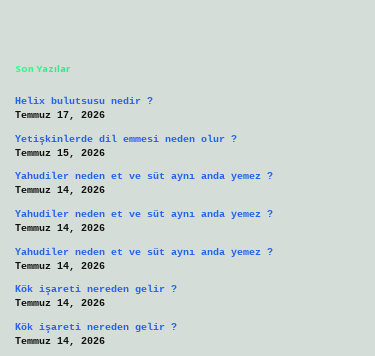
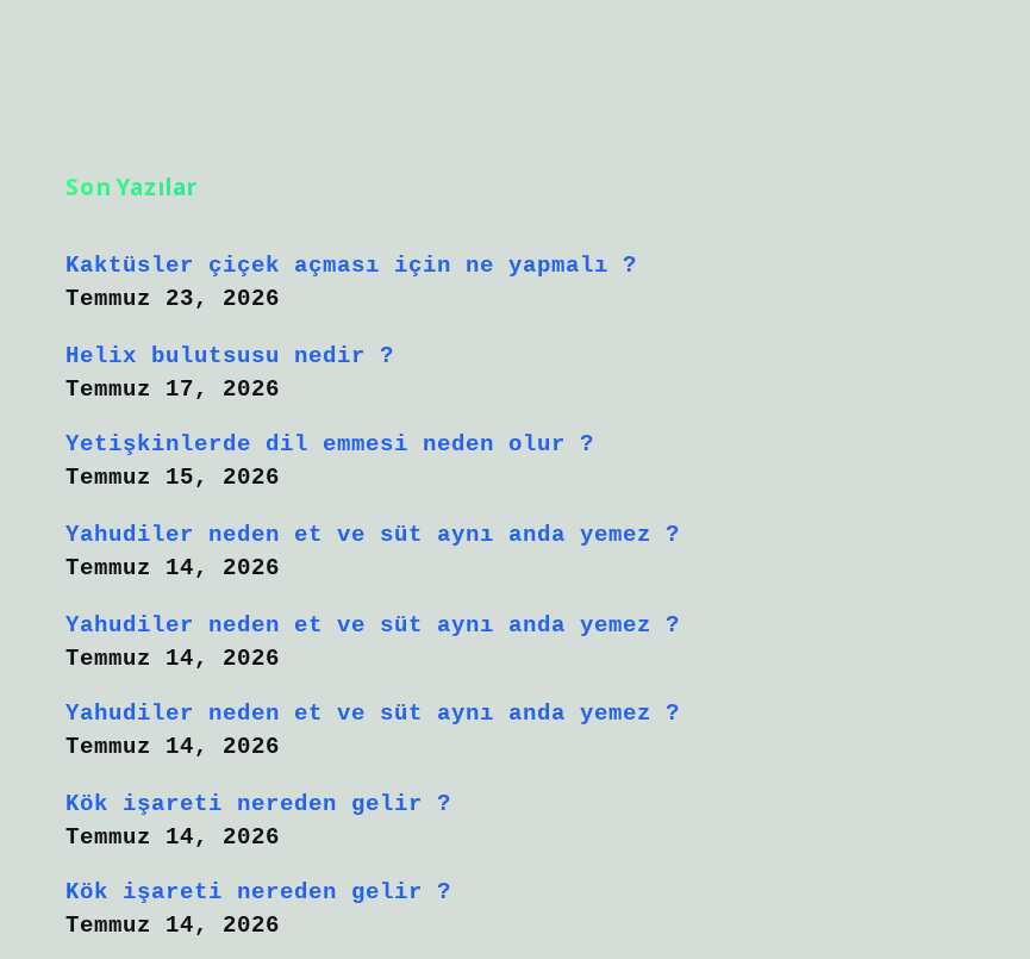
none -> [65,253,637,313] Kaktüsler çiçek açması için ne yapmalı ? | Temmuz 23, 2026

